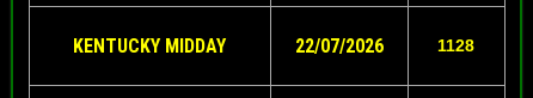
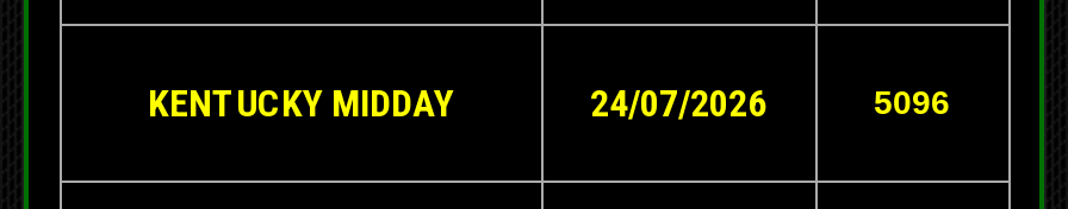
[295,35,383,58] 22/07/2026 -> [590,81,766,126] 24/07/2026
[437,36,474,55] 1128 -> [874,84,950,122] 5096

